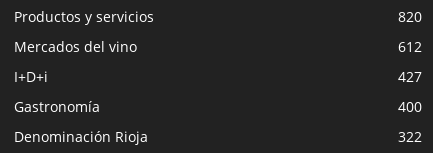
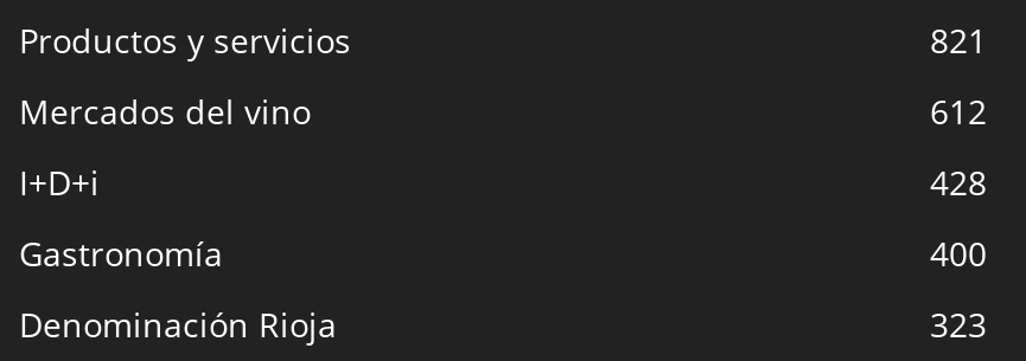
[398,7,422,26] 820 -> [930,18,987,63] 821
[398,67,422,86] 427 -> [930,160,987,205] 428
[398,127,422,146] 322 -> [930,302,987,347] 323

